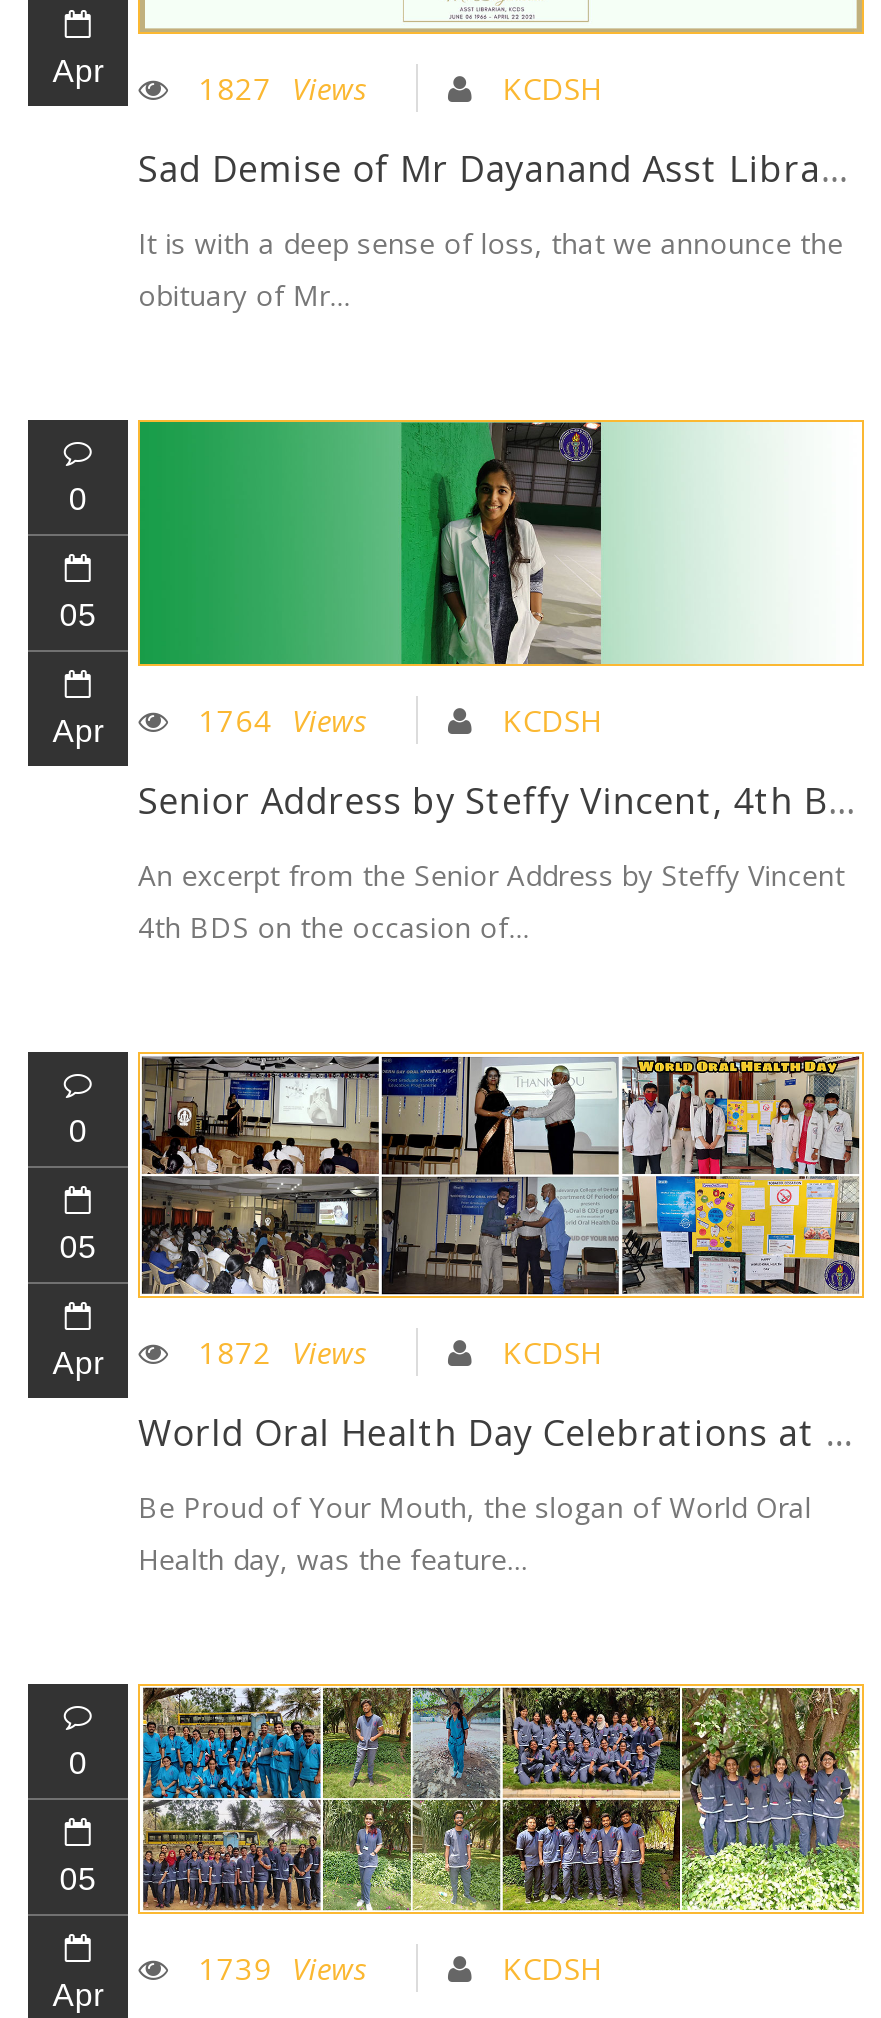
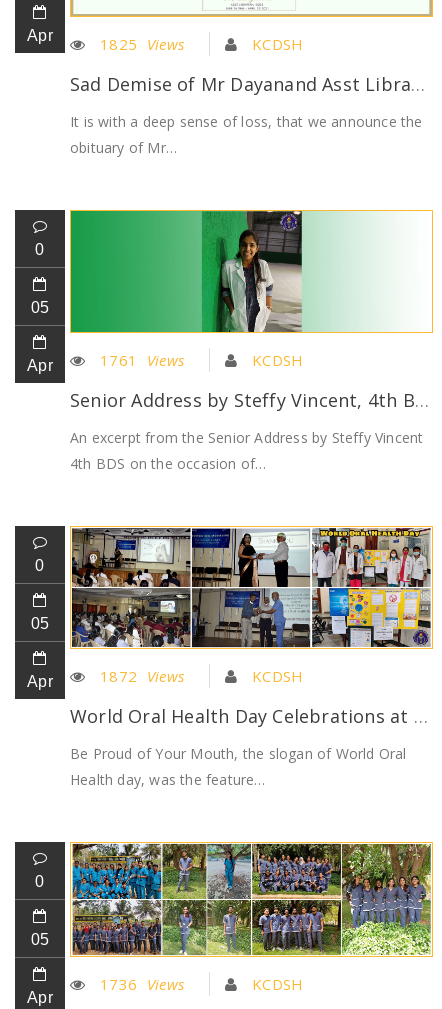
[198,69,366,109] 1827 Views -> [100,34,184,54] 1825 Views
[198,700,366,740] 1764 Views -> [100,350,184,370] 1761 Views
[198,1948,366,1988] 1739 Views -> [100,974,184,994] 1736 Views

